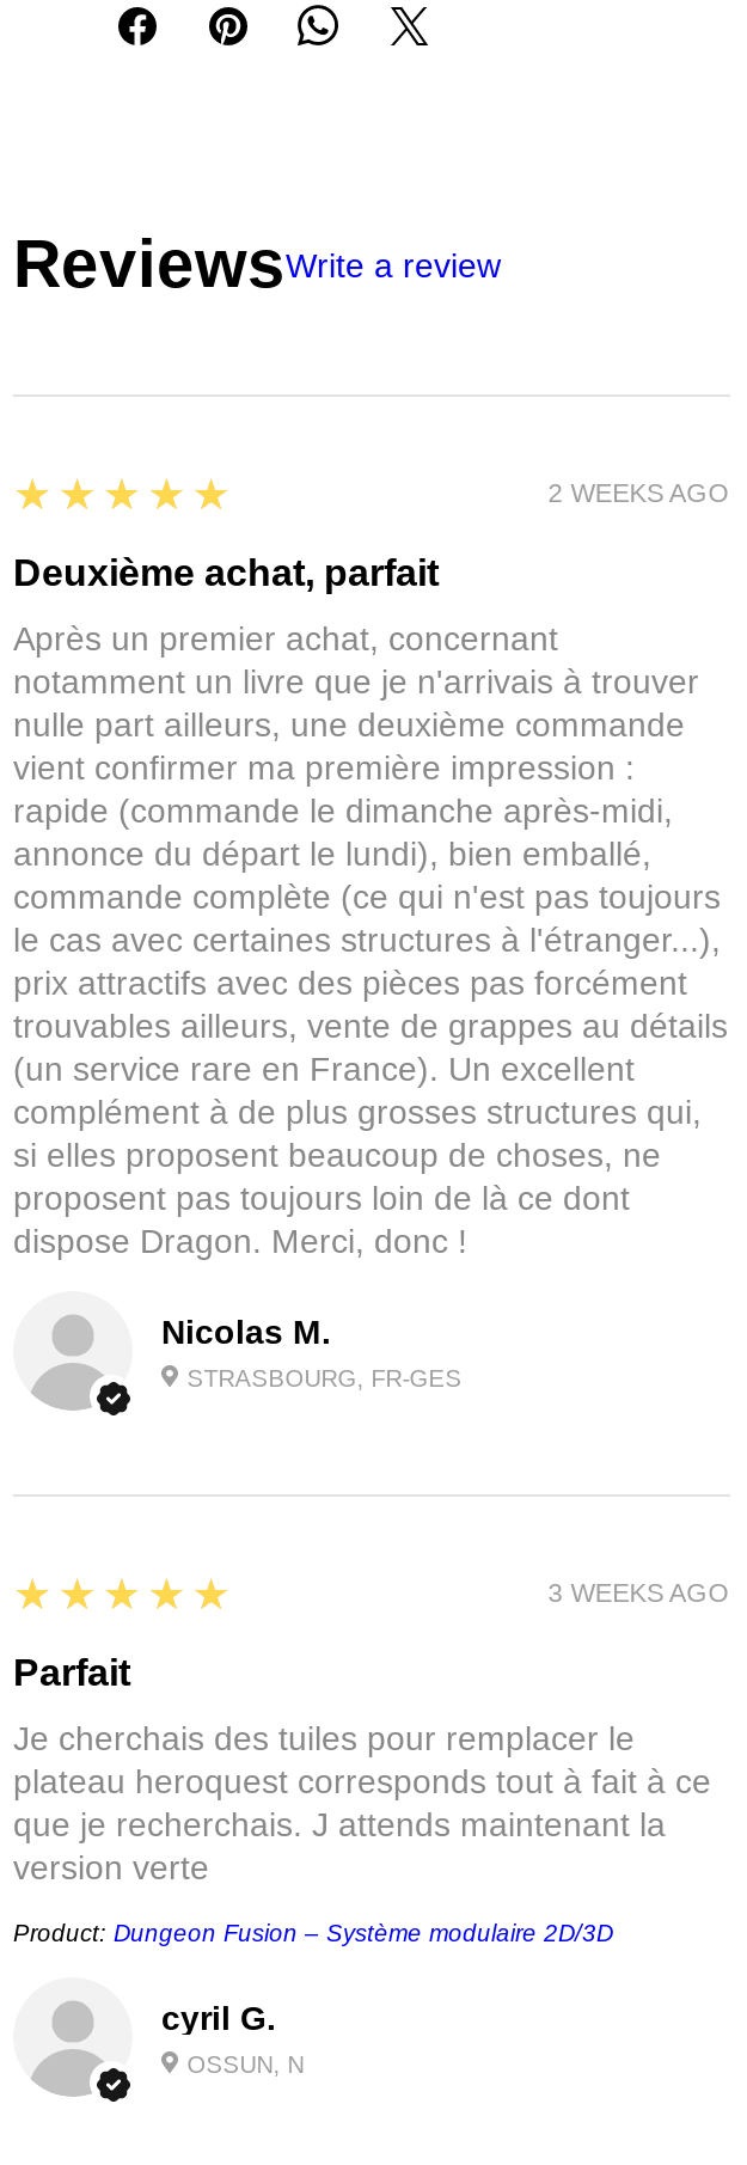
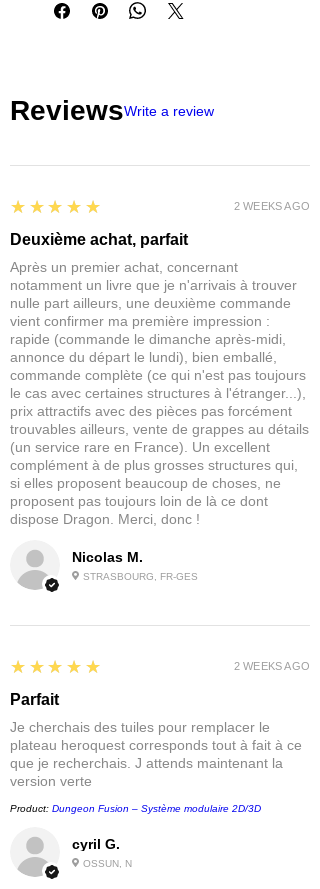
[548,1579,730,1607] 3 WEEKS AGO -> [234,660,310,672] 2 WEEKS AGO

